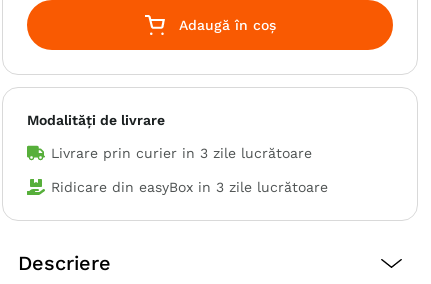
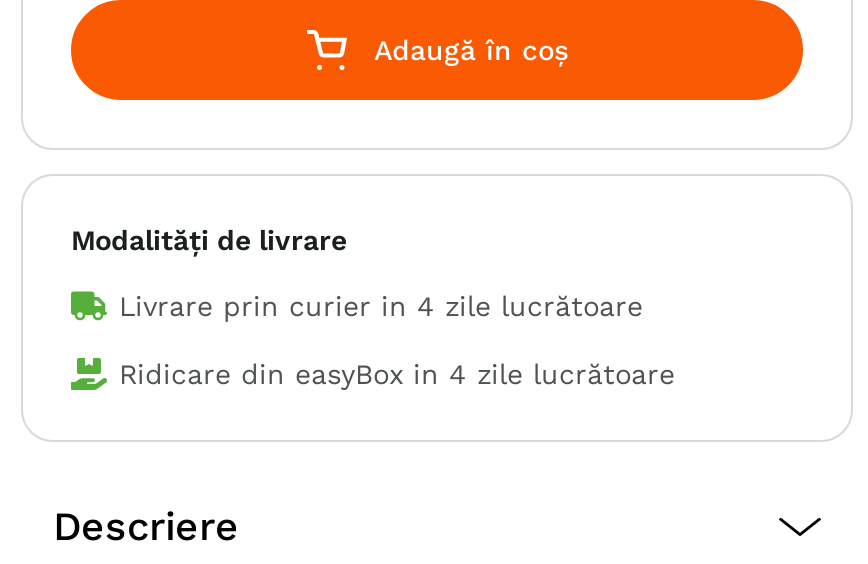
[51,145,312,161] Livrare prin curier in 3 zile lucrătoare -> [119,290,643,322] Livrare prin curier in 4 zile lucrătoare
[51,179,328,195] Ridicare din easyBox in 3 zile lucrătoare -> [119,358,675,390] Ridicare din easyBox in 4 zile lucrătoare

